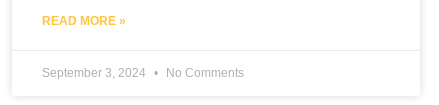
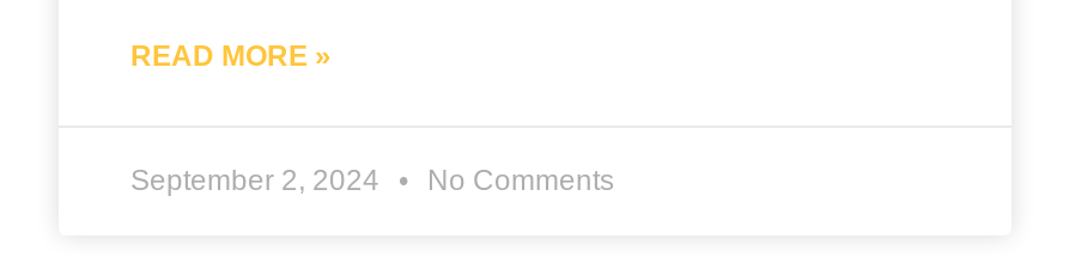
[42,66,244,80] September 3, 2024 No Comments -> [130,163,614,197] September 2, 2024 No Comments

